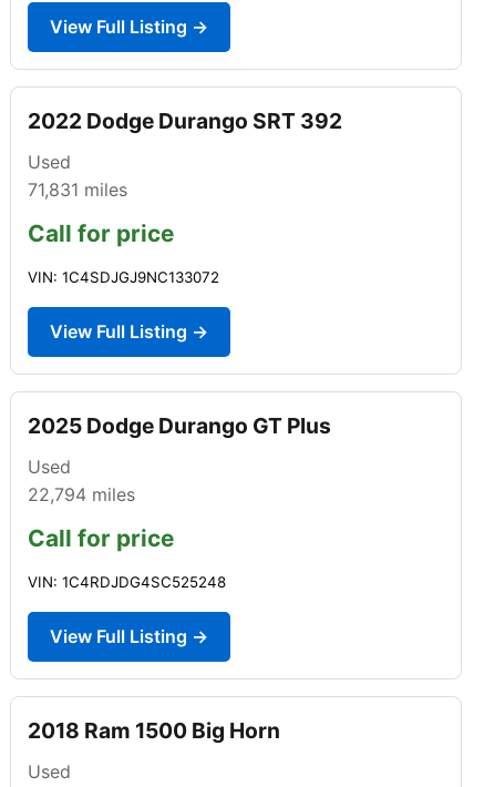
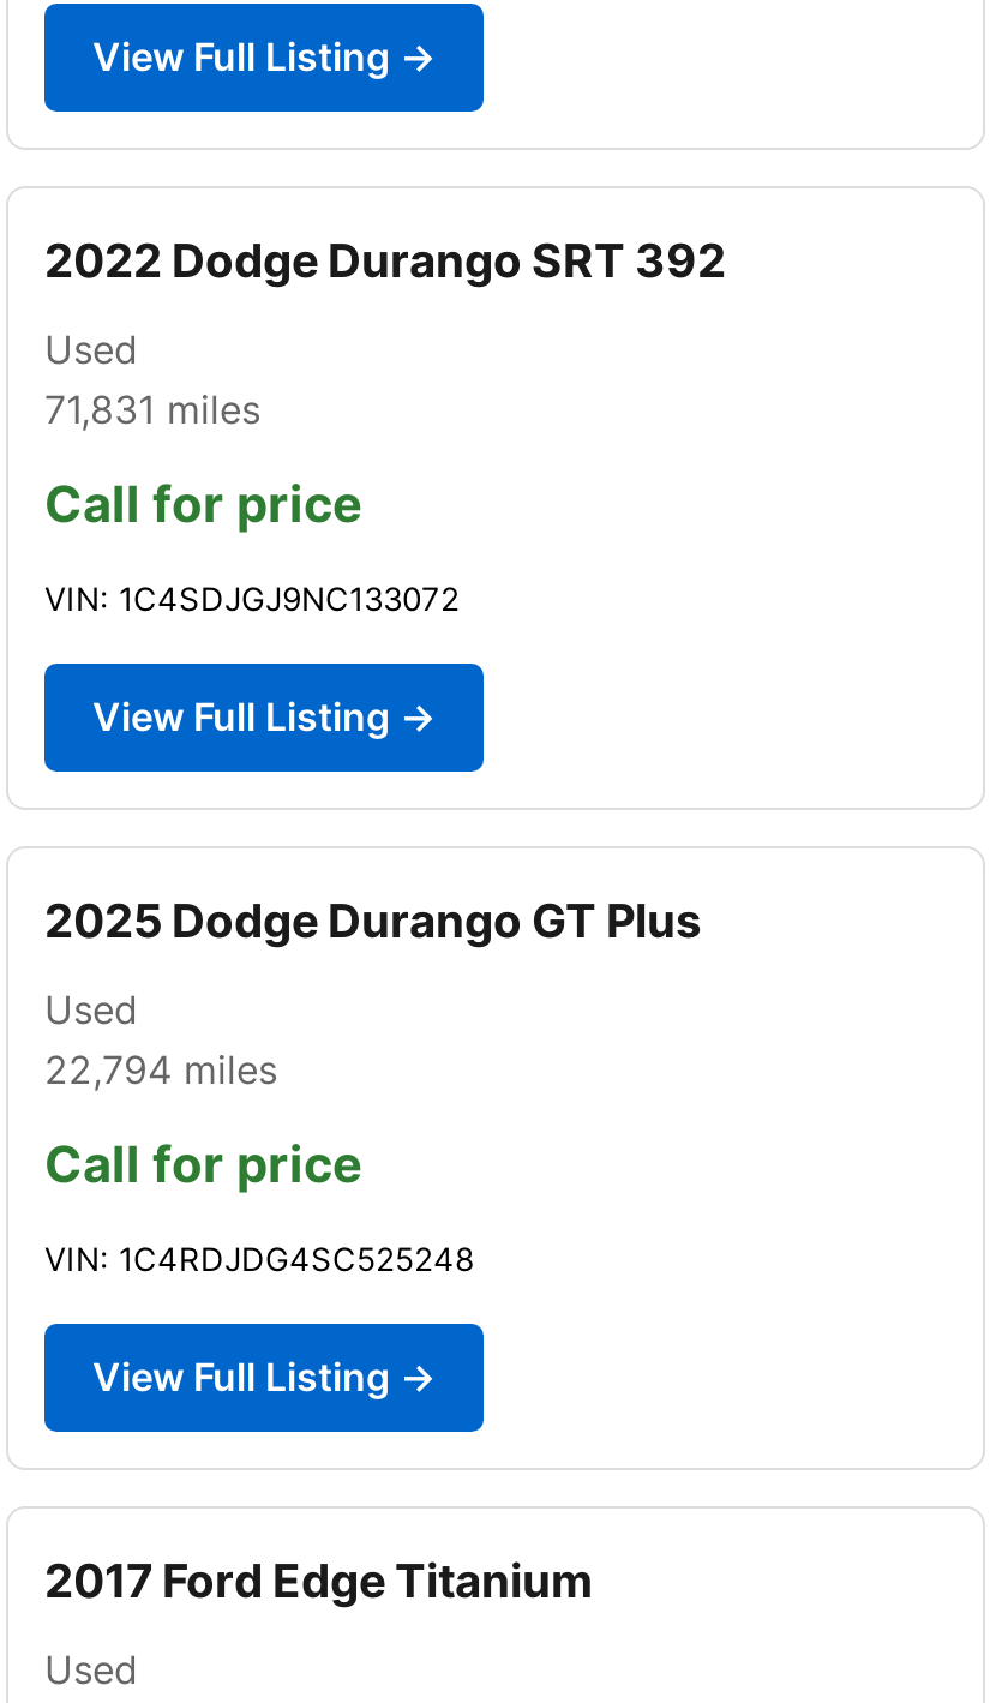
[28,717,280,744] 2018 Ram 1500 Big Horn -> [44,1552,594,1609] 2017 Ford Edge Titanium

